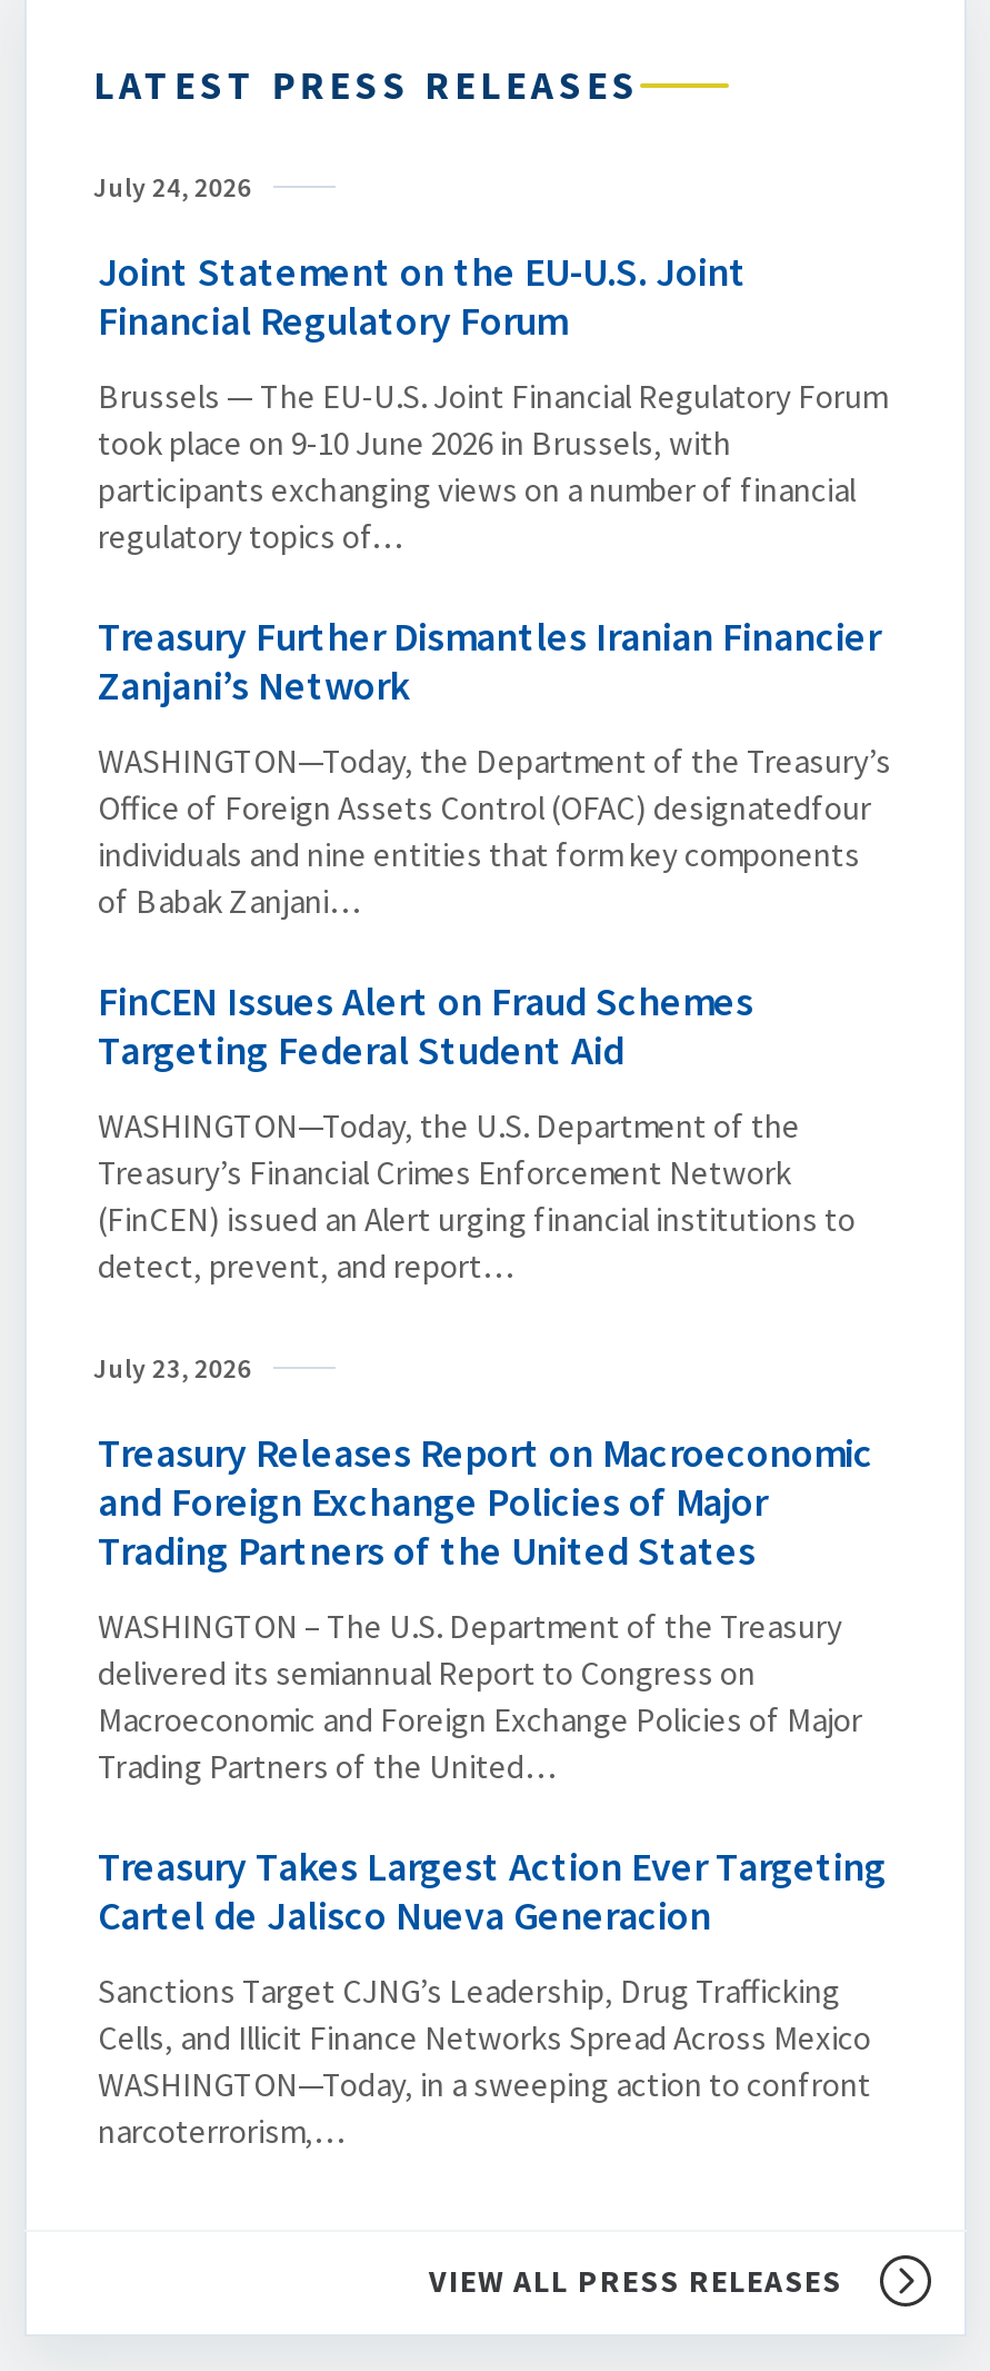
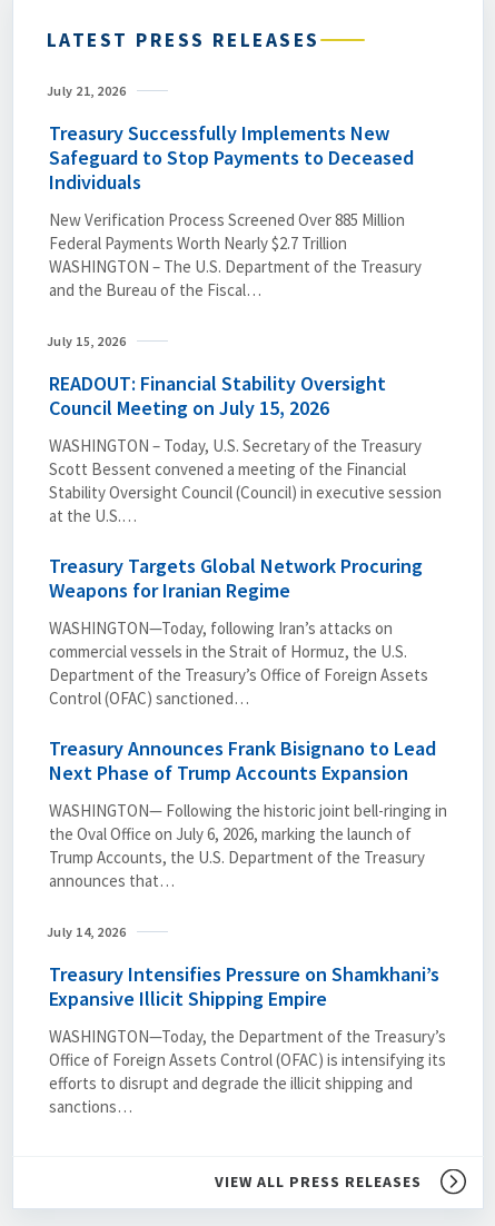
[93,170,887,1576] July 24, 2026 | Joint Statement on the EU-U.S. Joint | Financial Regulatory Forum | Brussels — The EU-U.S. Joint Financial Regulatory Forum | took place on 9-10 June 2026 in Brussels, with | participants exchanging views on a number of financial | regulatory topics of… | Treasury Further Dismantles Iranian Financier | Zanjani’s Network | Office of Foreign Assets Control (OFAC) designatedfour | individuals and nine entities that form key components | of Babak Zanjani… | FinCEN Issues Alert on Fraud Schemes | Targeting Federal Student Aid | WASHINGTON—Today, the U.S. Department of the | Treasury’s Financial Crimes Enforcement Network | (FinCEN) issued an Alert urging financial institutions to | detect, prevent, and report… | July 23, 2026 | Treasury Releases Report on Macroeconomic | and Foreign Exchange Policies of Major | Trading Partners of the United States -> [47,82,414,254] July 21, 2026 | Treasury Successfully Implements New | Safeguard to Stop Payments to Deceased | Individuals | New Verification Process Screened Over 885 Million | Federal Payments Worth Nearly $2.7 Trillion
moved [98,739,891,782] -> [49,1026,446,1047]: WASHINGTON—Today, the Department of the Treasury’s
moved [98,1605,842,1647] -> [49,256,422,277]: WASHINGTON – The U.S. Department of the Treasury
[98,1651,887,2152] delivered its semiannual Report to Congress on | Macroeconomic and Foreign Exchange Policies of Major | Trading Partners of the United… | Treasury Takes Largest Action Ever Targeting | Cartel de Jalisco Nueva Generacion | Sanctions Target CJNG’s Leadership, Drug Trafficking | Cells, and Illicit Finance Networks Spread Across Mexico | WASHINGTON—Today, in a sweeping action to confront | narcoterrorism,… -> [47,279,447,1117] and the Bureau of the Fiscal… | July 15, 2026 | READOUT: Financial Stability Oversight | Council Meeting on July 15, 2026 | WASHINGTON – Today, U.S. Secretary of the Treasury | Scott Bessent convened a meeting of the Financial | Stability Oversight Council (Council) in executive session | at the U.S.… | Treasury Targets Global Network Procuring | Weapons for Iranian Regime | WASHINGTON—Today, following Iran’s attacks on | commercial vessels in the Strait of Hormuz, the U.S. | Department of the Treasury’s Office of Foreign Assets | Control (OFAC) sanctioned… | Treasury Announces Frank Bisignano to Lead | Next Phase of Trump Accounts Expansion | WASHINGTON— Following the historic joint bell-ringing in | the Oval Office on July 6, 2026, marking the launch of | Trump Accounts, the U.S. Department of the Treasury | announces that… | July 14, 2026 | Treasury Intensifies Pressure on Shamkhani’s | Expansive Illicit Shipping Empire | Office of Foreign Assets Control (OFAC) is intensifying its | efforts to disrupt and degrade the illicit shipping and | sanctions…

